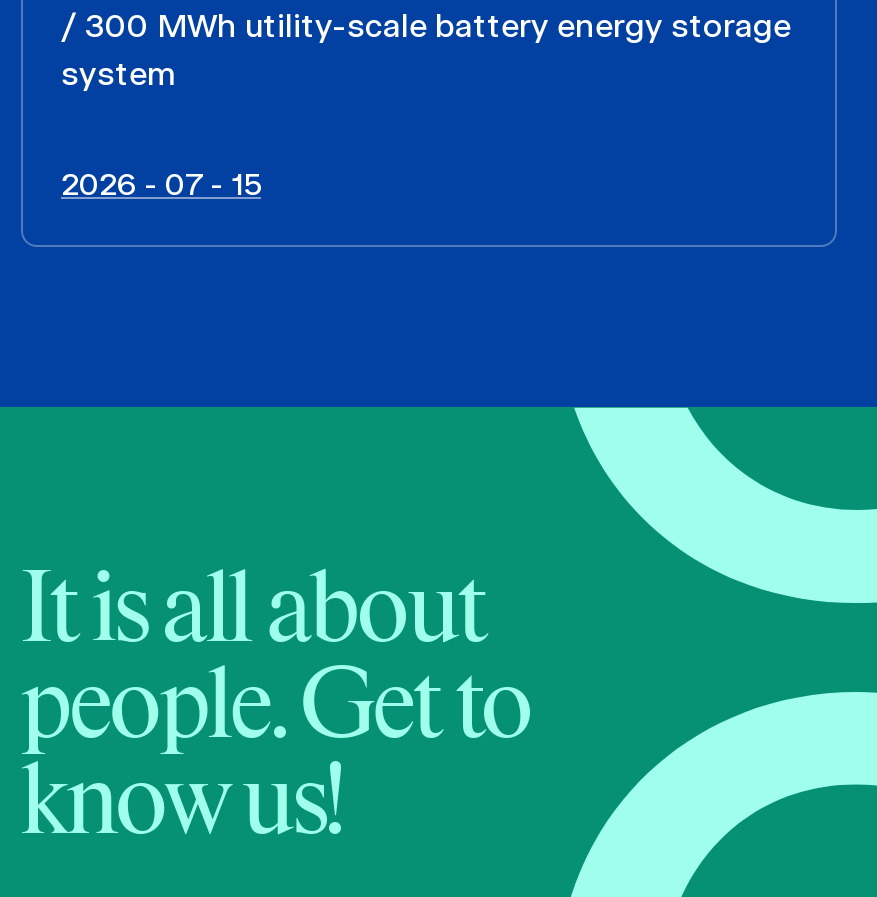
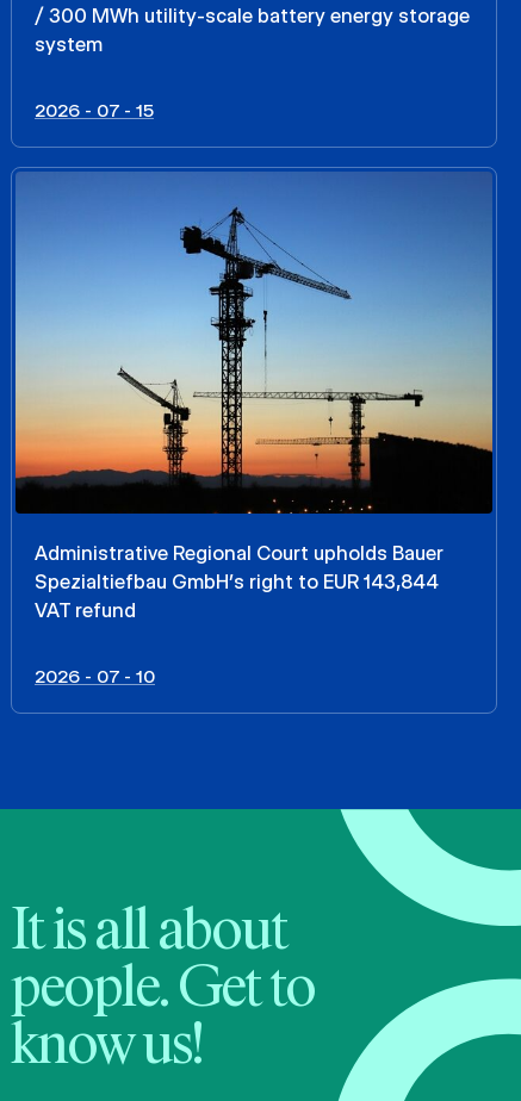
none -> [14,172,494,687] [image] | Administrative Regional Court upholds Bauer | Spezialtiefbau GmbH’s right to EUR 143,844 | VAT refund | 2026 - 07 - 10

